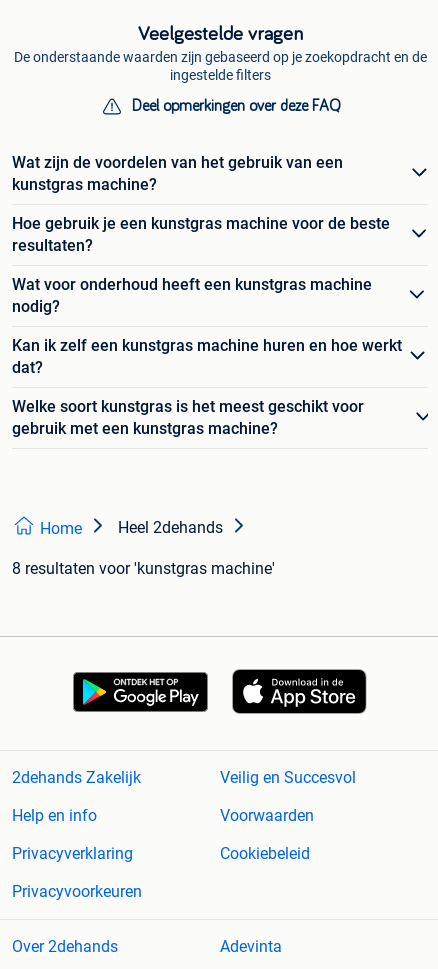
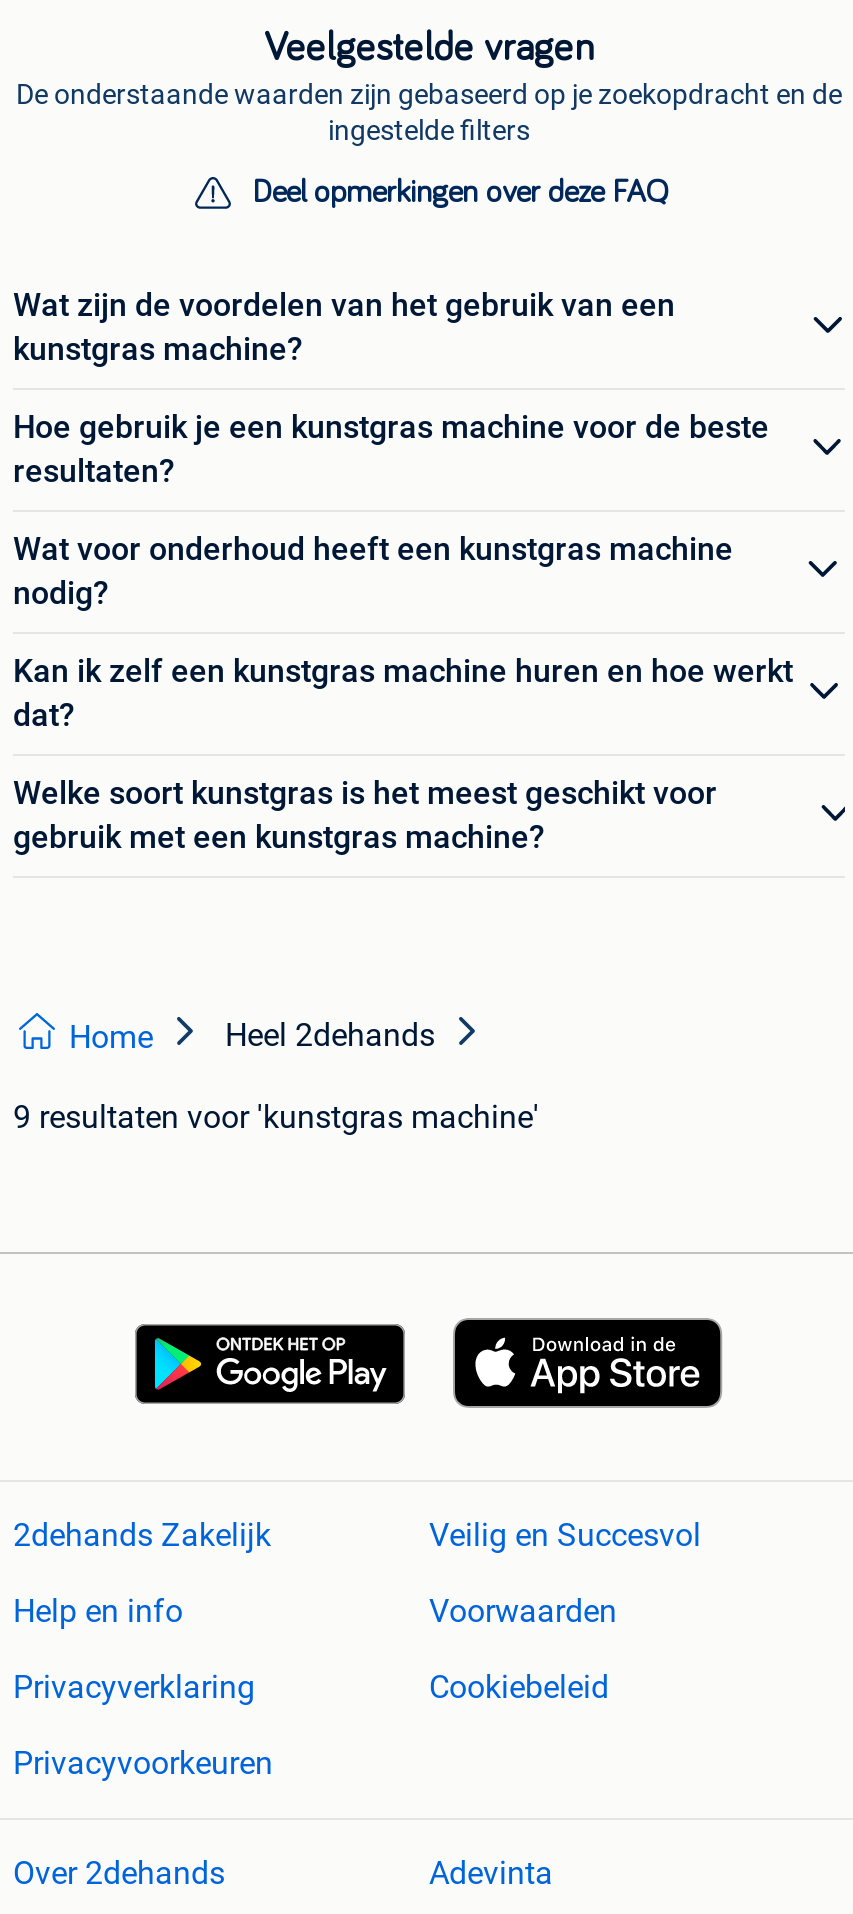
[12,559,275,578] 8 resultaten voor 'kunstgras machine' -> [13,1097,539,1135] 9 resultaten voor 'kunstgras machine'

